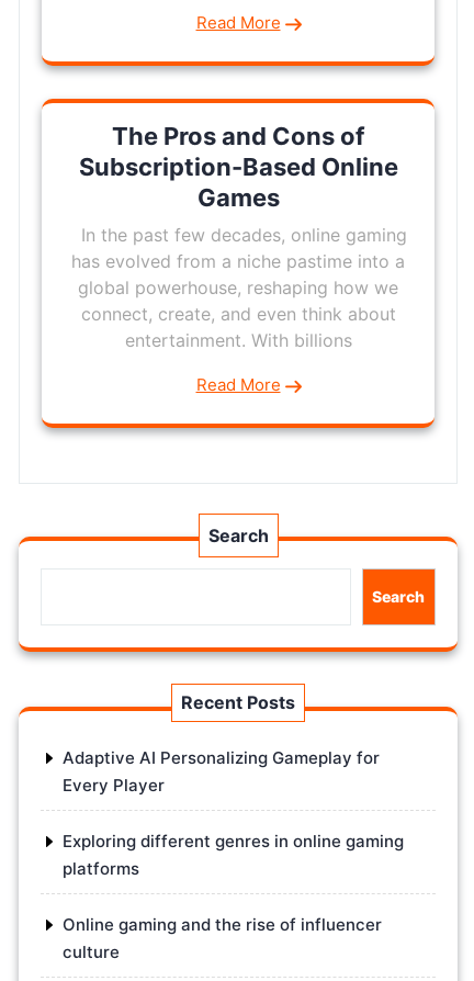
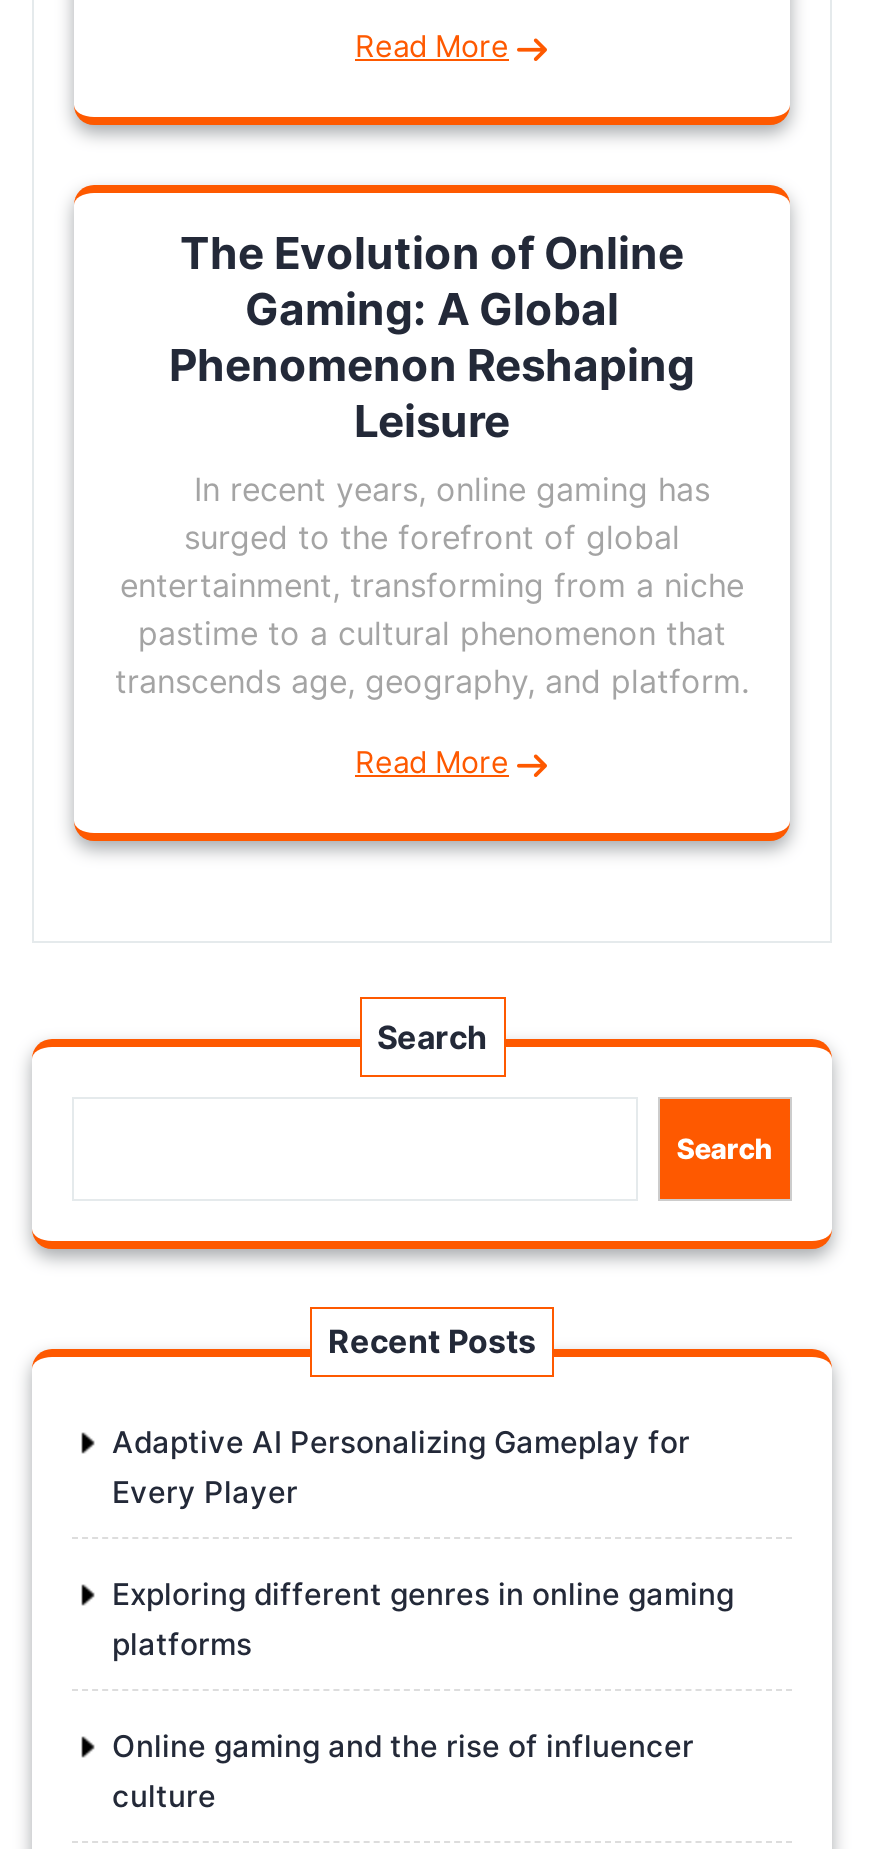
[70,122,407,351] The Pros and Cons of | Subscription-Based Online | Games | In the past few decades, online gaming | has evolved from a niche pastime into a | global powerhouse, reshaping how we | connect, create, and even think about | entertainment. With billions -> [115,227,749,701] The Evolution of Online | Gaming: A Global | Phenomenon Reshaping | Leisure | In recent years, online gaming has | surged to the forefront of global | entertainment, transforming from a niche | pastime to a cultural phenomenon that | transcends age, geography, and platform.

